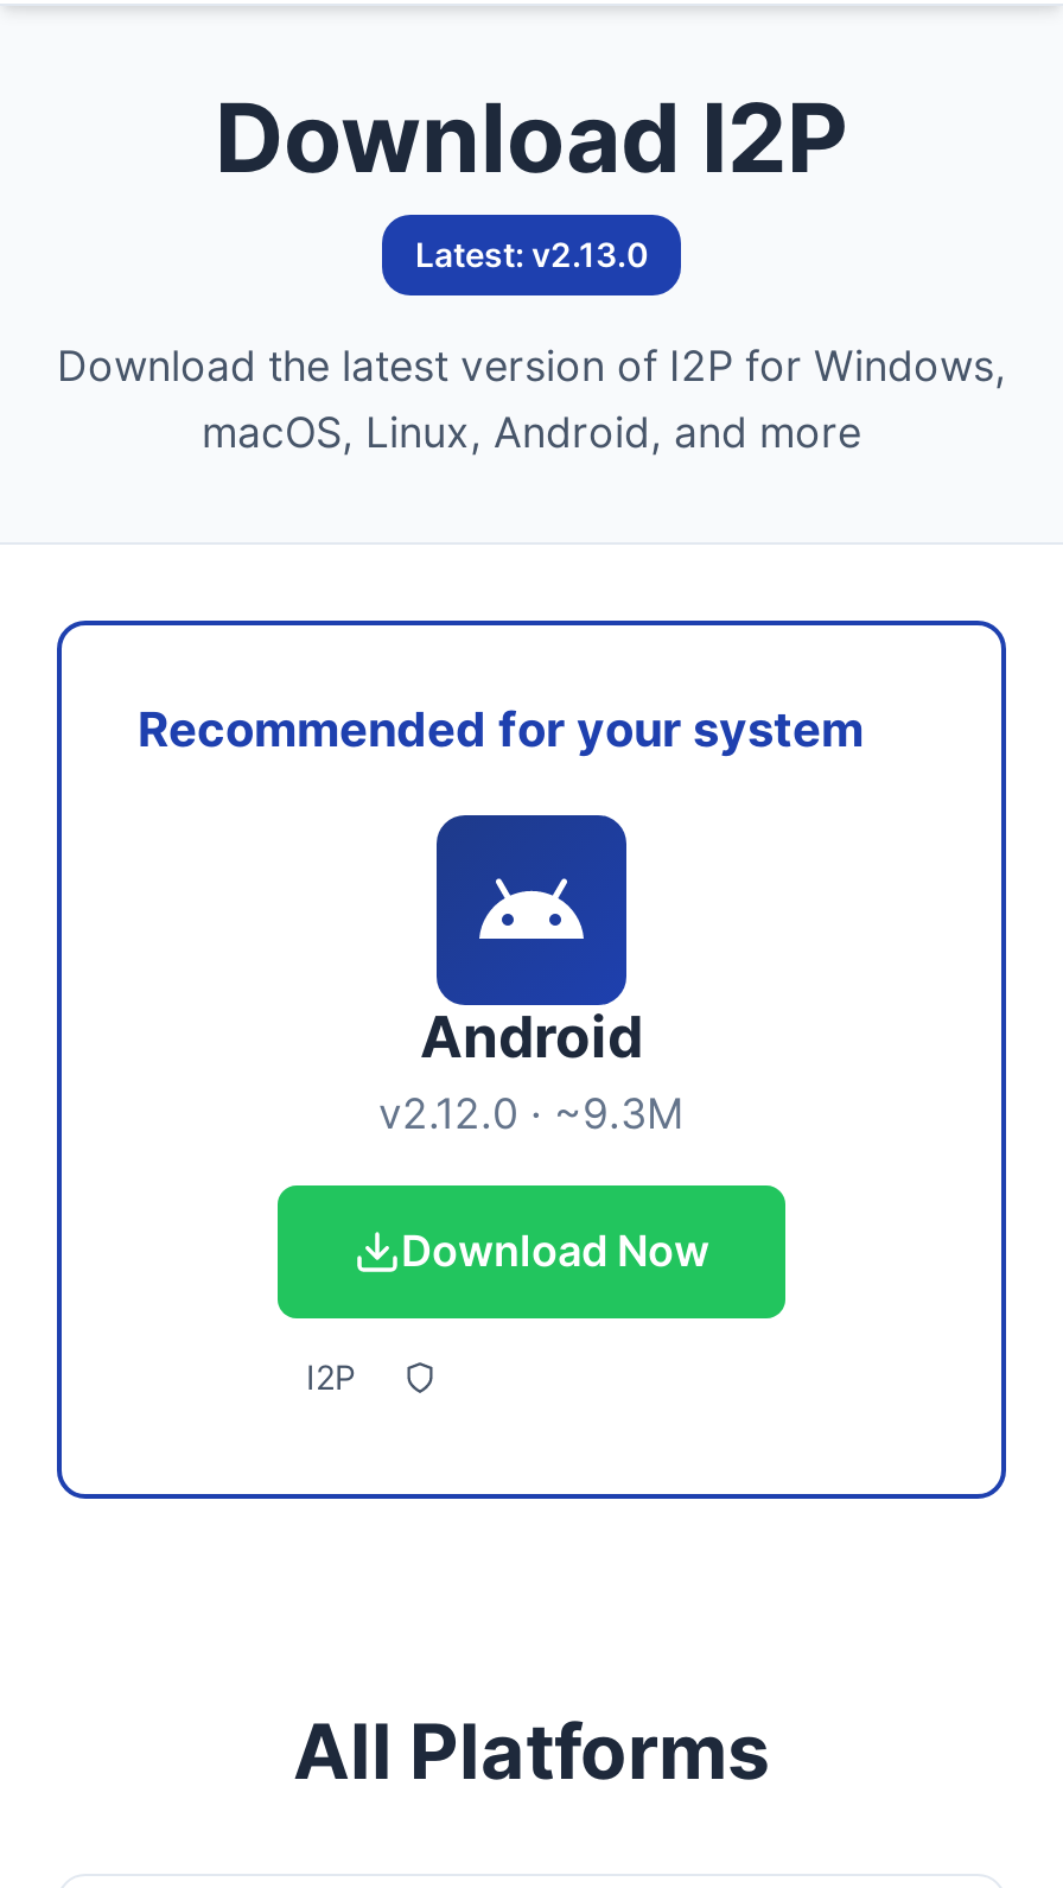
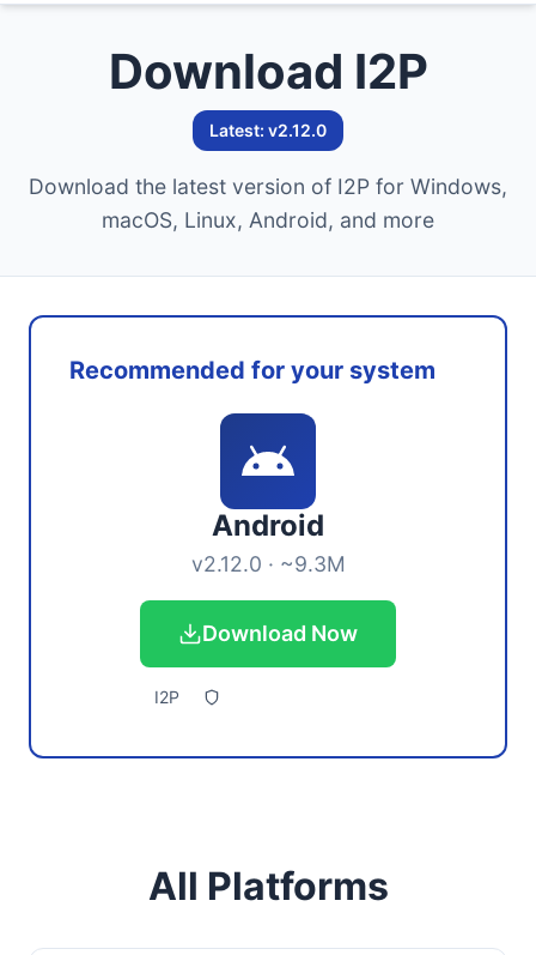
[415,234,648,274] Latest: v2.13.0 -> [209,120,327,140] Latest: v2.12.0

